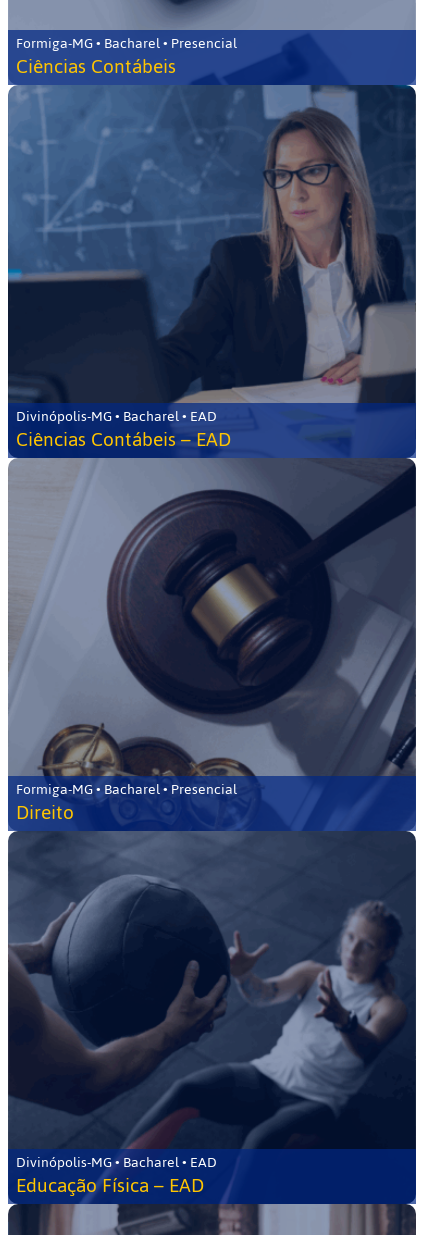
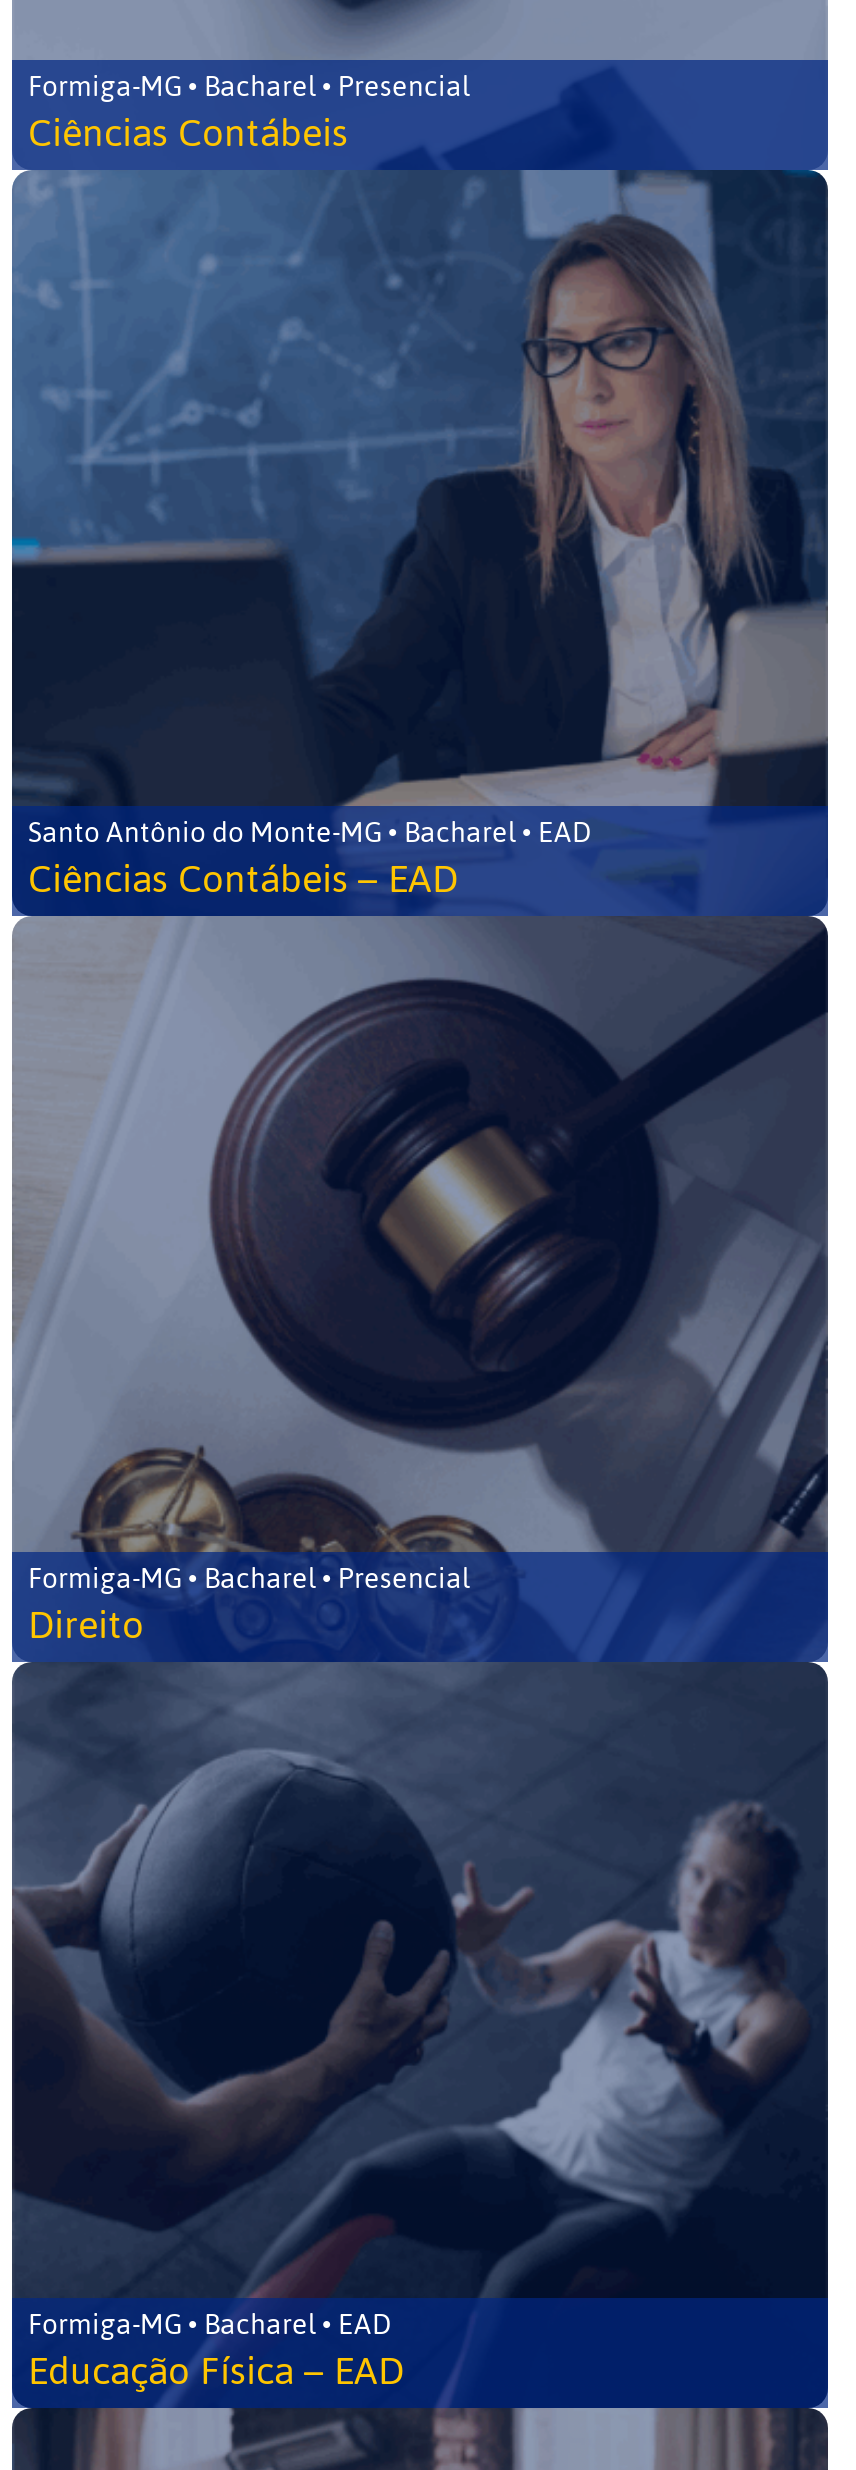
[16,403,217,430] Divinópolis-MG • Bacharel • EAD -> [28,806,592,860] Santo Antônio do Monte-MG • Bacharel • EAD
[16,1149,217,1176] Divinópolis-MG • Bacharel • EAD -> [28,2298,392,2352] Formiga-MG • Bacharel • EAD

